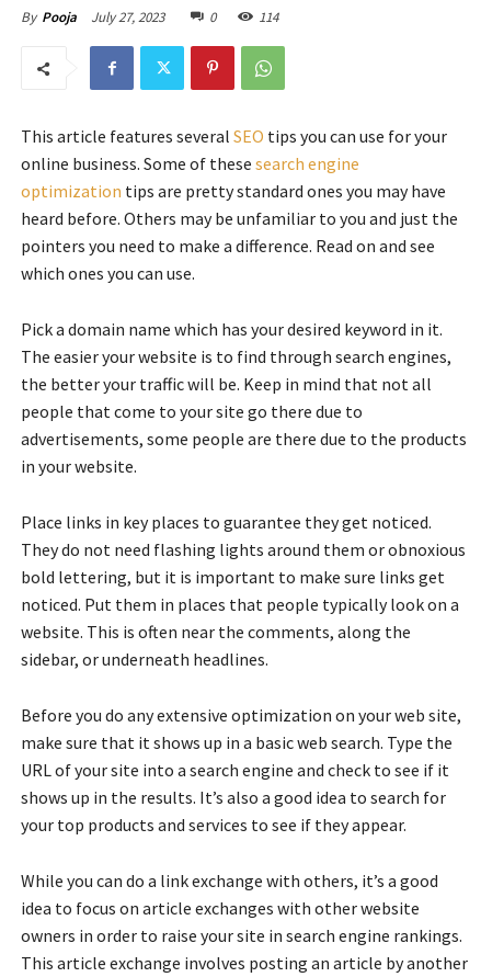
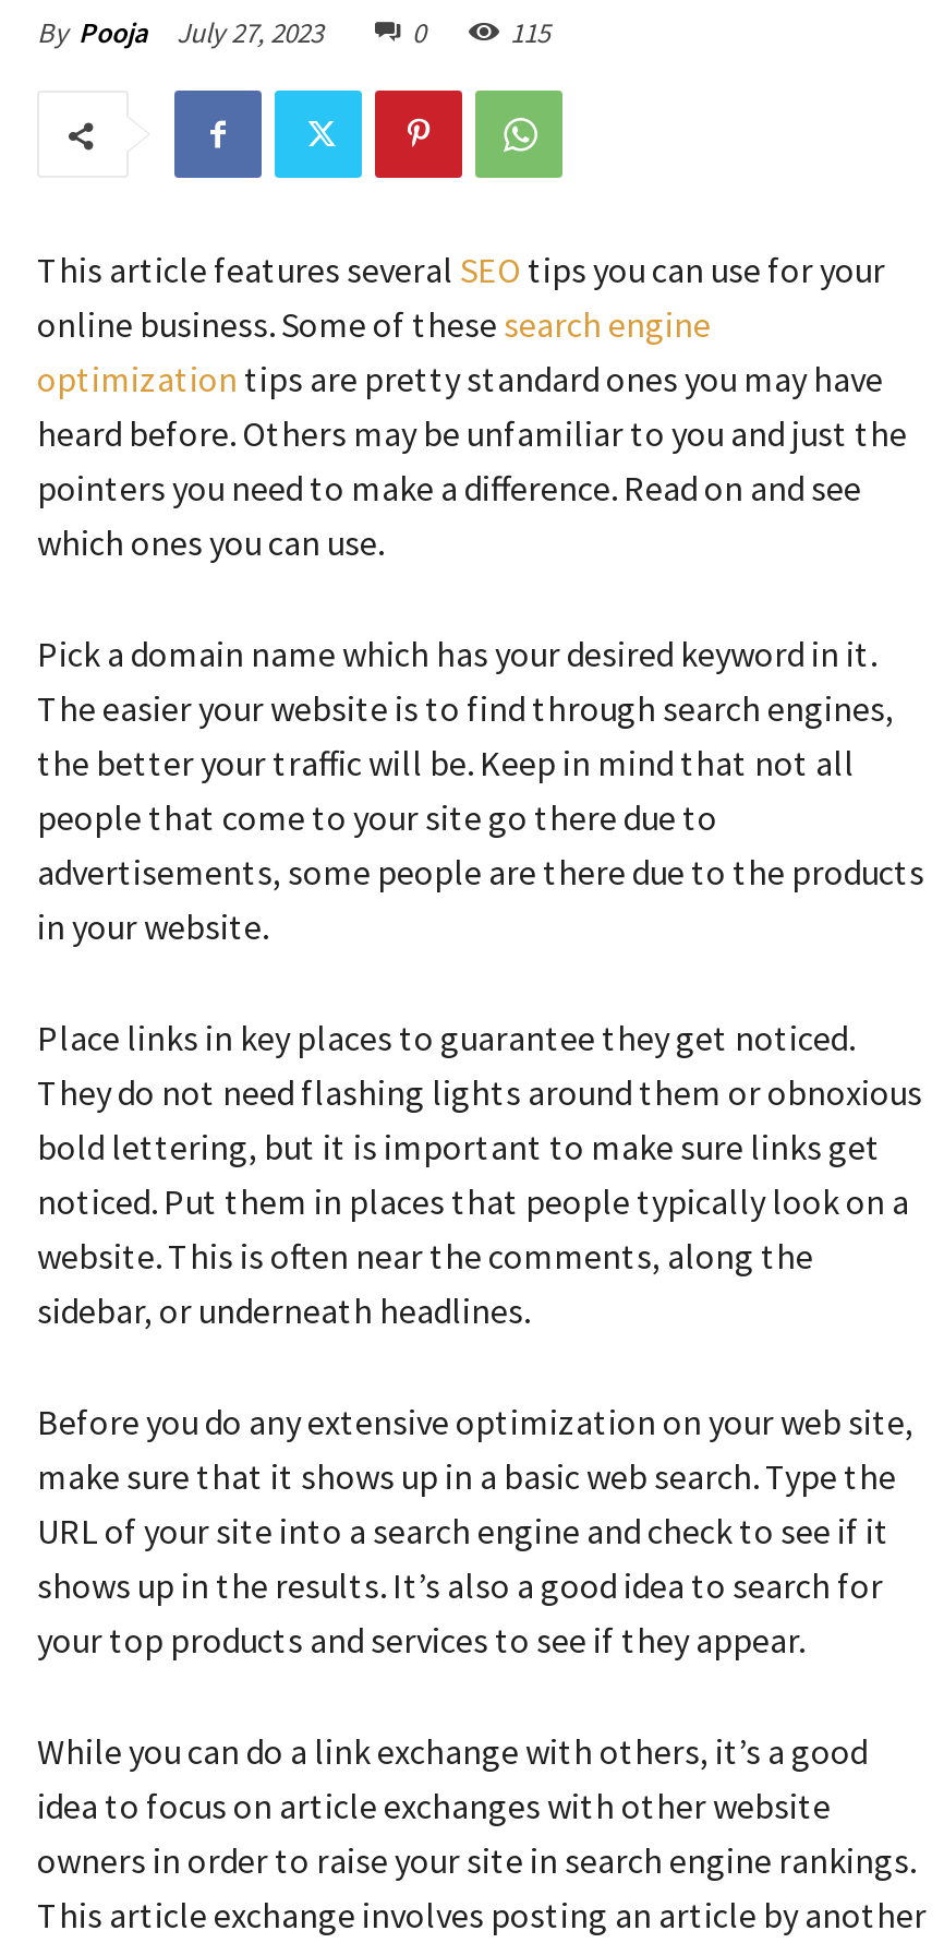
[259,8,278,26] 114 -> [510,14,549,51] 115

